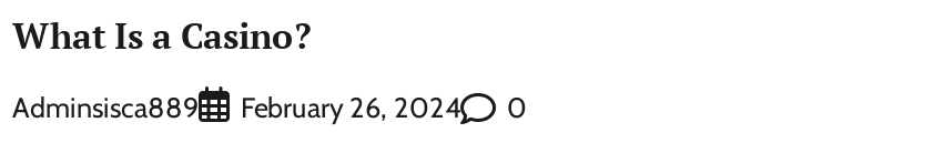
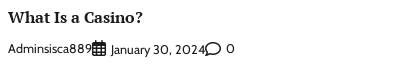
[241,92,460,125] February 26, 2024 -> [111,42,205,57] January 30, 2024

